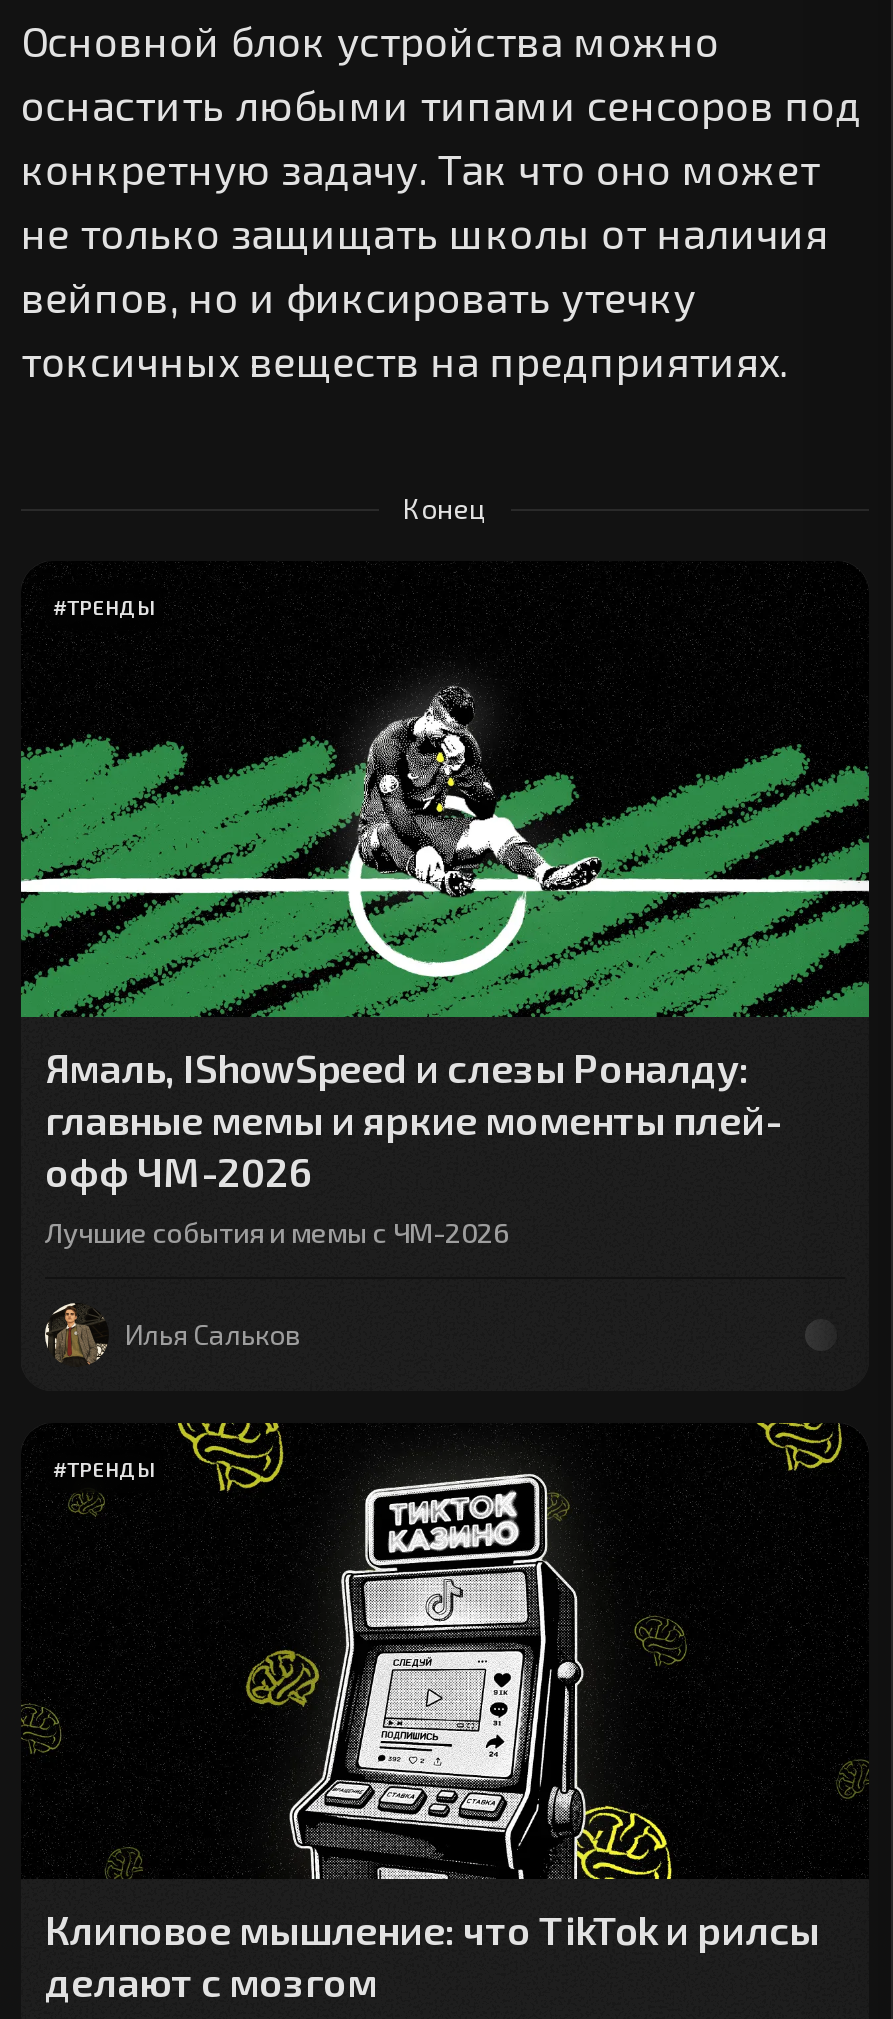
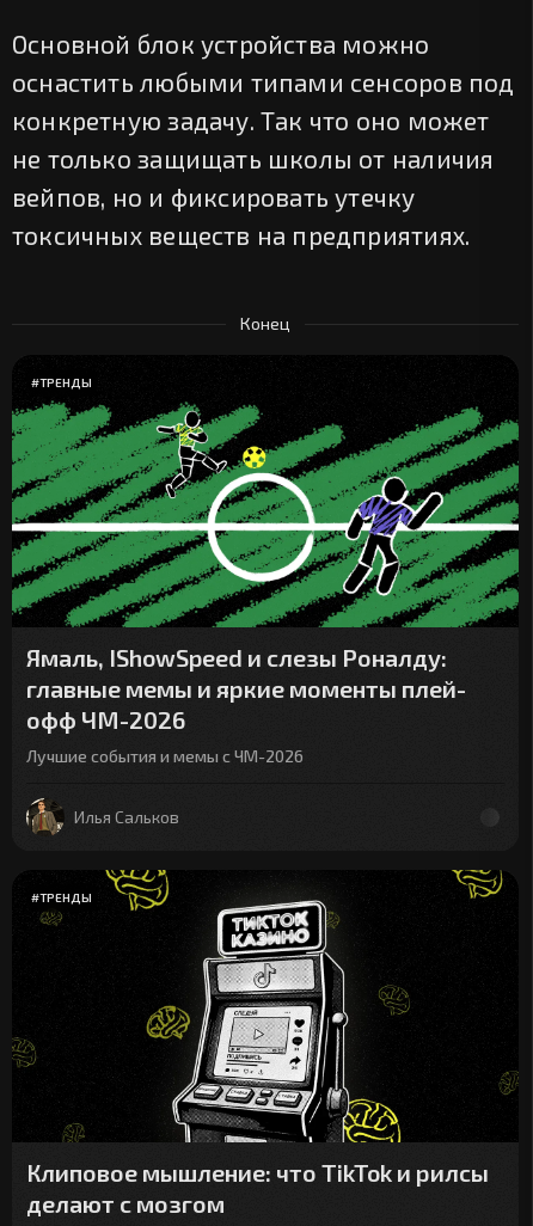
[19,641,871,1019] [image] -> [11,400,520,629] [image]

